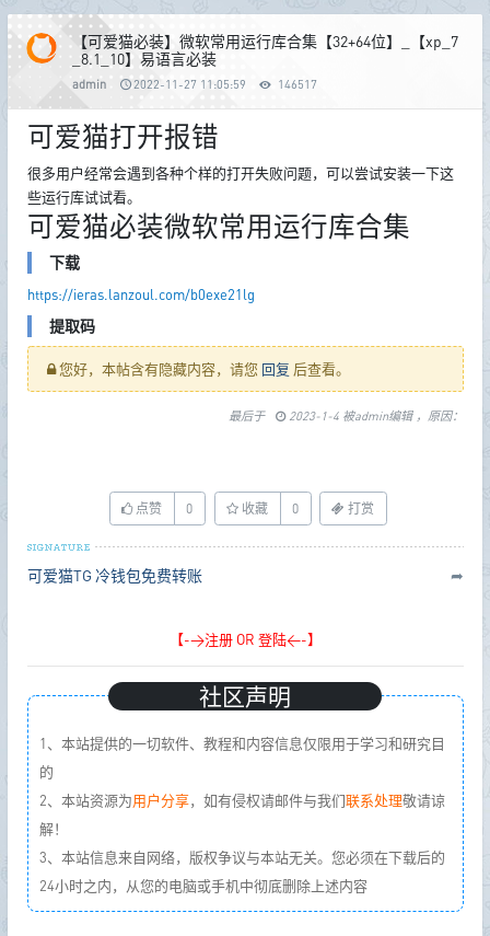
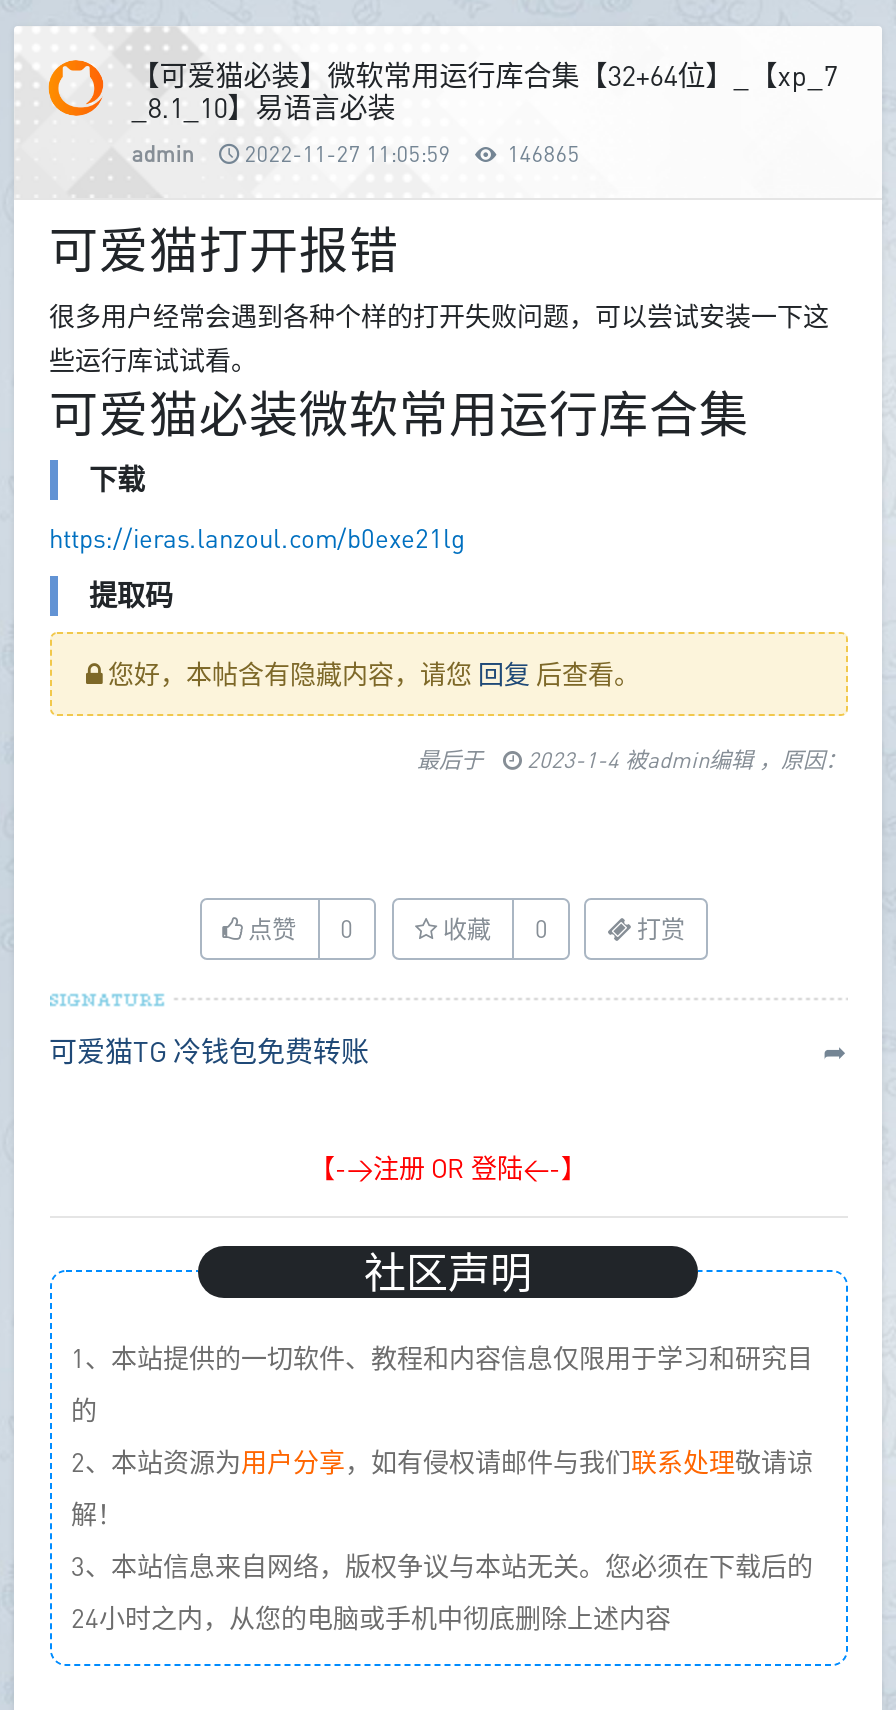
[72,77,317,91] admin 2022-11-27 11:05:59 146517 -> [132,140,579,166] admin 2022-11-27 11:05:59 146865

